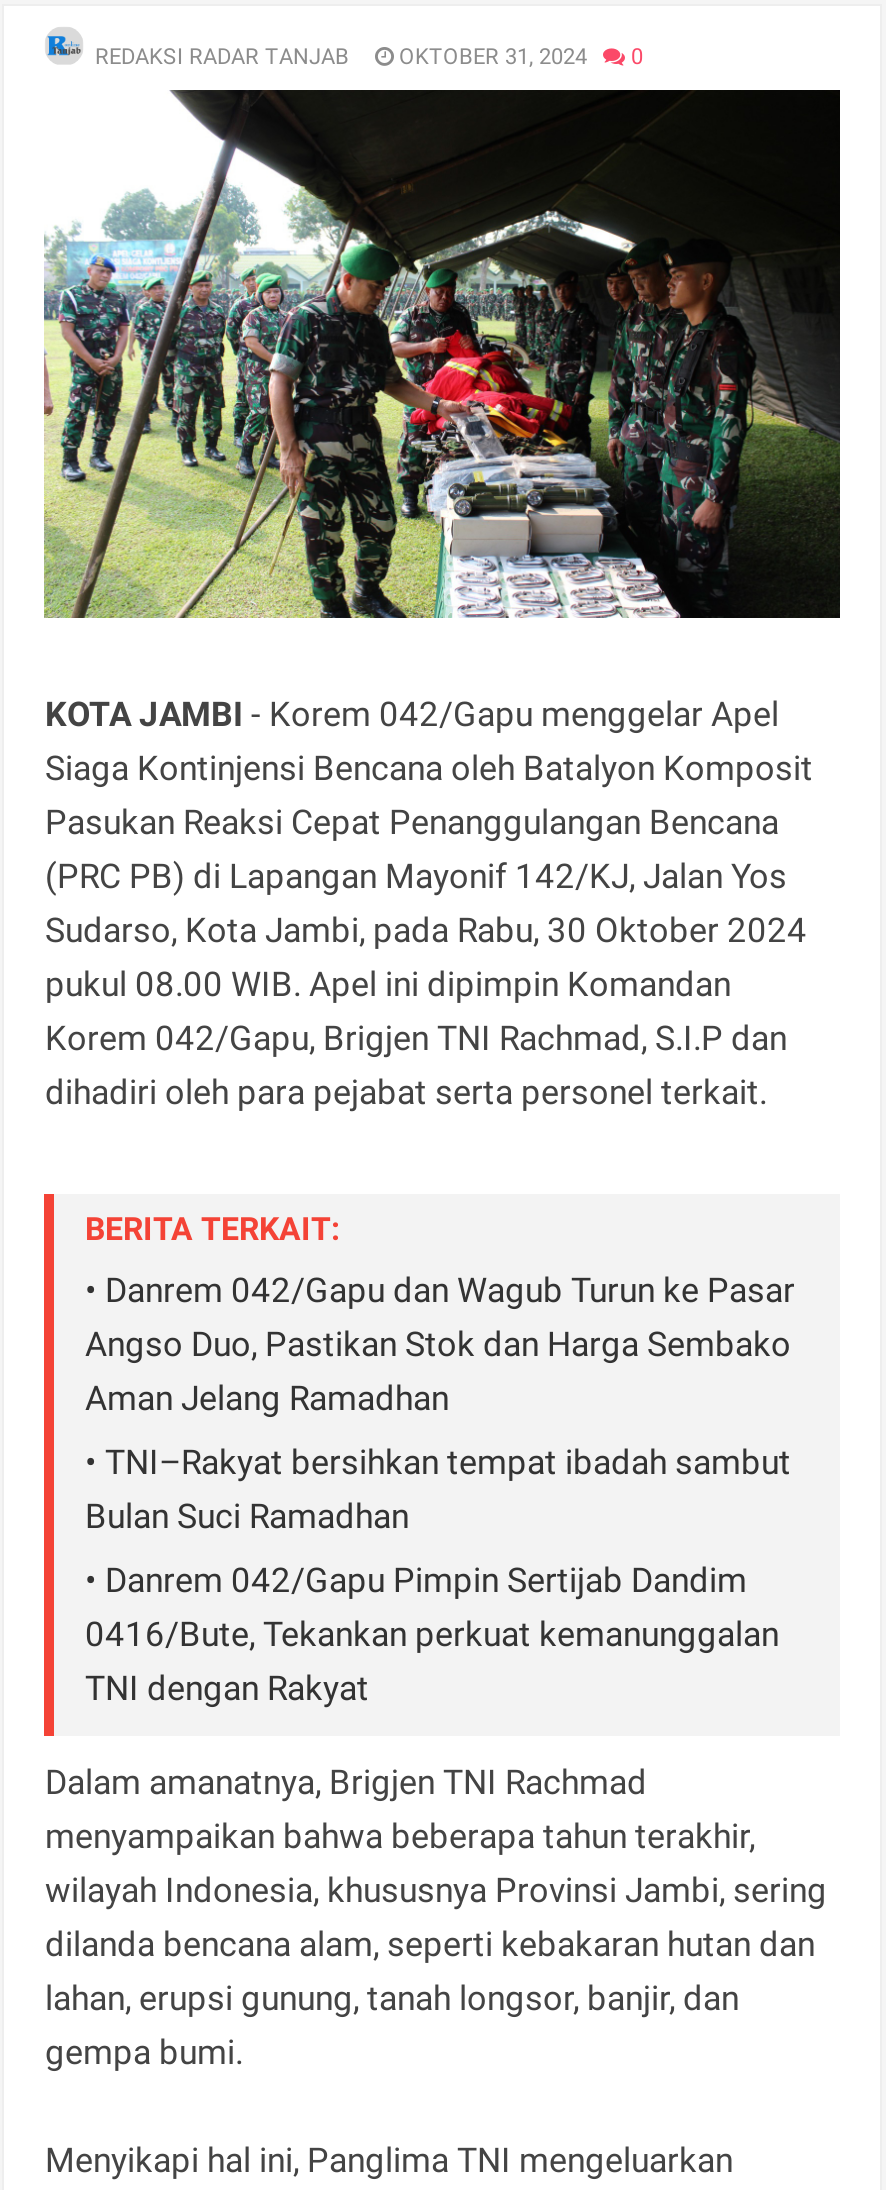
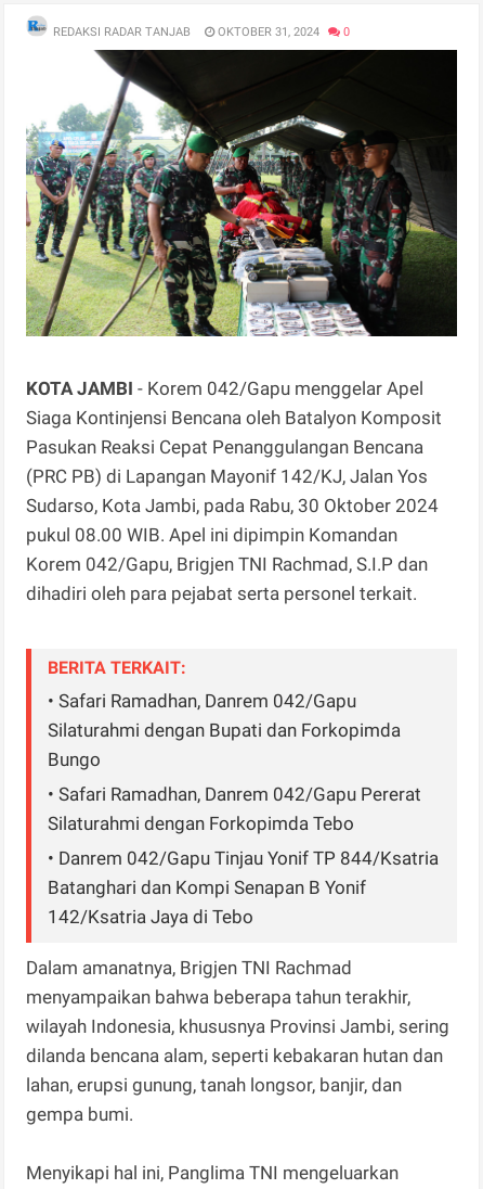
[85,1271,795,1419] • Danrem 042/Gapu dan Wagub Turun ke Pasar | Angso Duo, Pastikan Stok dan Harga Sembako | Aman Jelang Ramadhan -> [48,690,401,771] • Safari Ramadhan, Danrem 042/Gapu | Silaturahmi dengan Bupati dan Forkopimda | Bungo
[85,1443,791,1537] • TNI–Rakyat bersihkan tempat ibadah sambut | Bulan Suci Ramadhan -> [48,784,422,835] • Safari Ramadhan, Danrem 042/Gapu Pererat | Silaturahmi dengan Forkopimda Tebo
[85,1561,779,1709] • Danrem 042/Gapu Pimpin Sertijab Dandim | 0416/Bute, Tekankan perkuat kemanunggalan | TNI dengan Rakyat -> [48,848,439,928] • Danrem 042/Gapu Tinjau Yonif TP 844/Ksatria | Batanghari dan Kompi Senapan B Yonif | 142/Ksatria Jaya di Tebo

